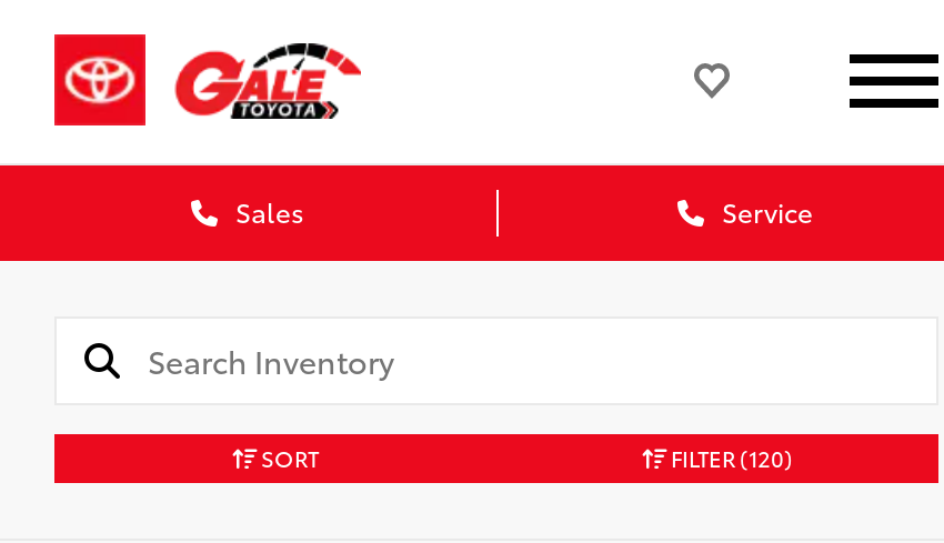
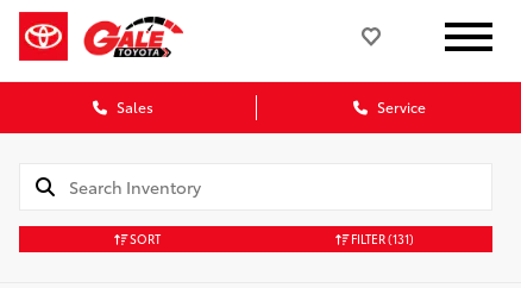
[666,440,793,474] FILTER (120) -> [348,229,413,247] FILTER (131)

